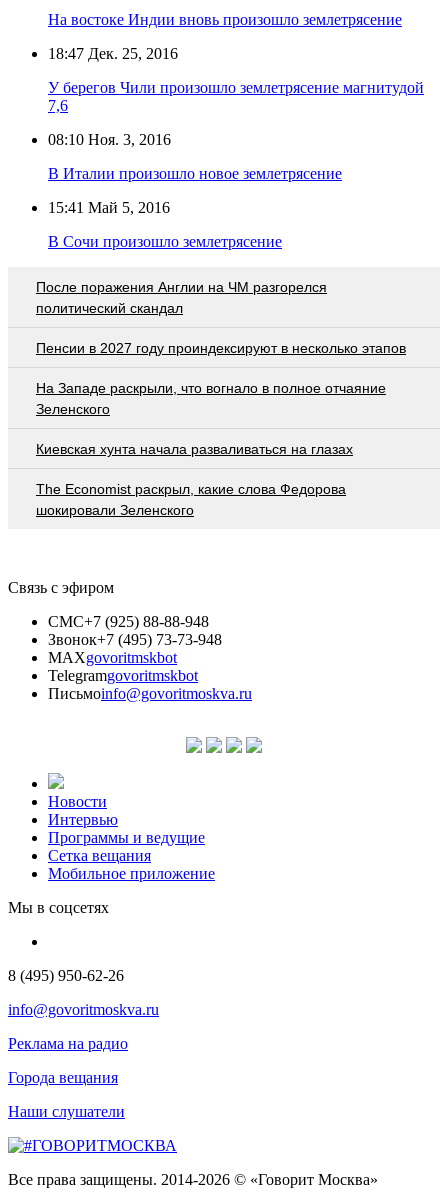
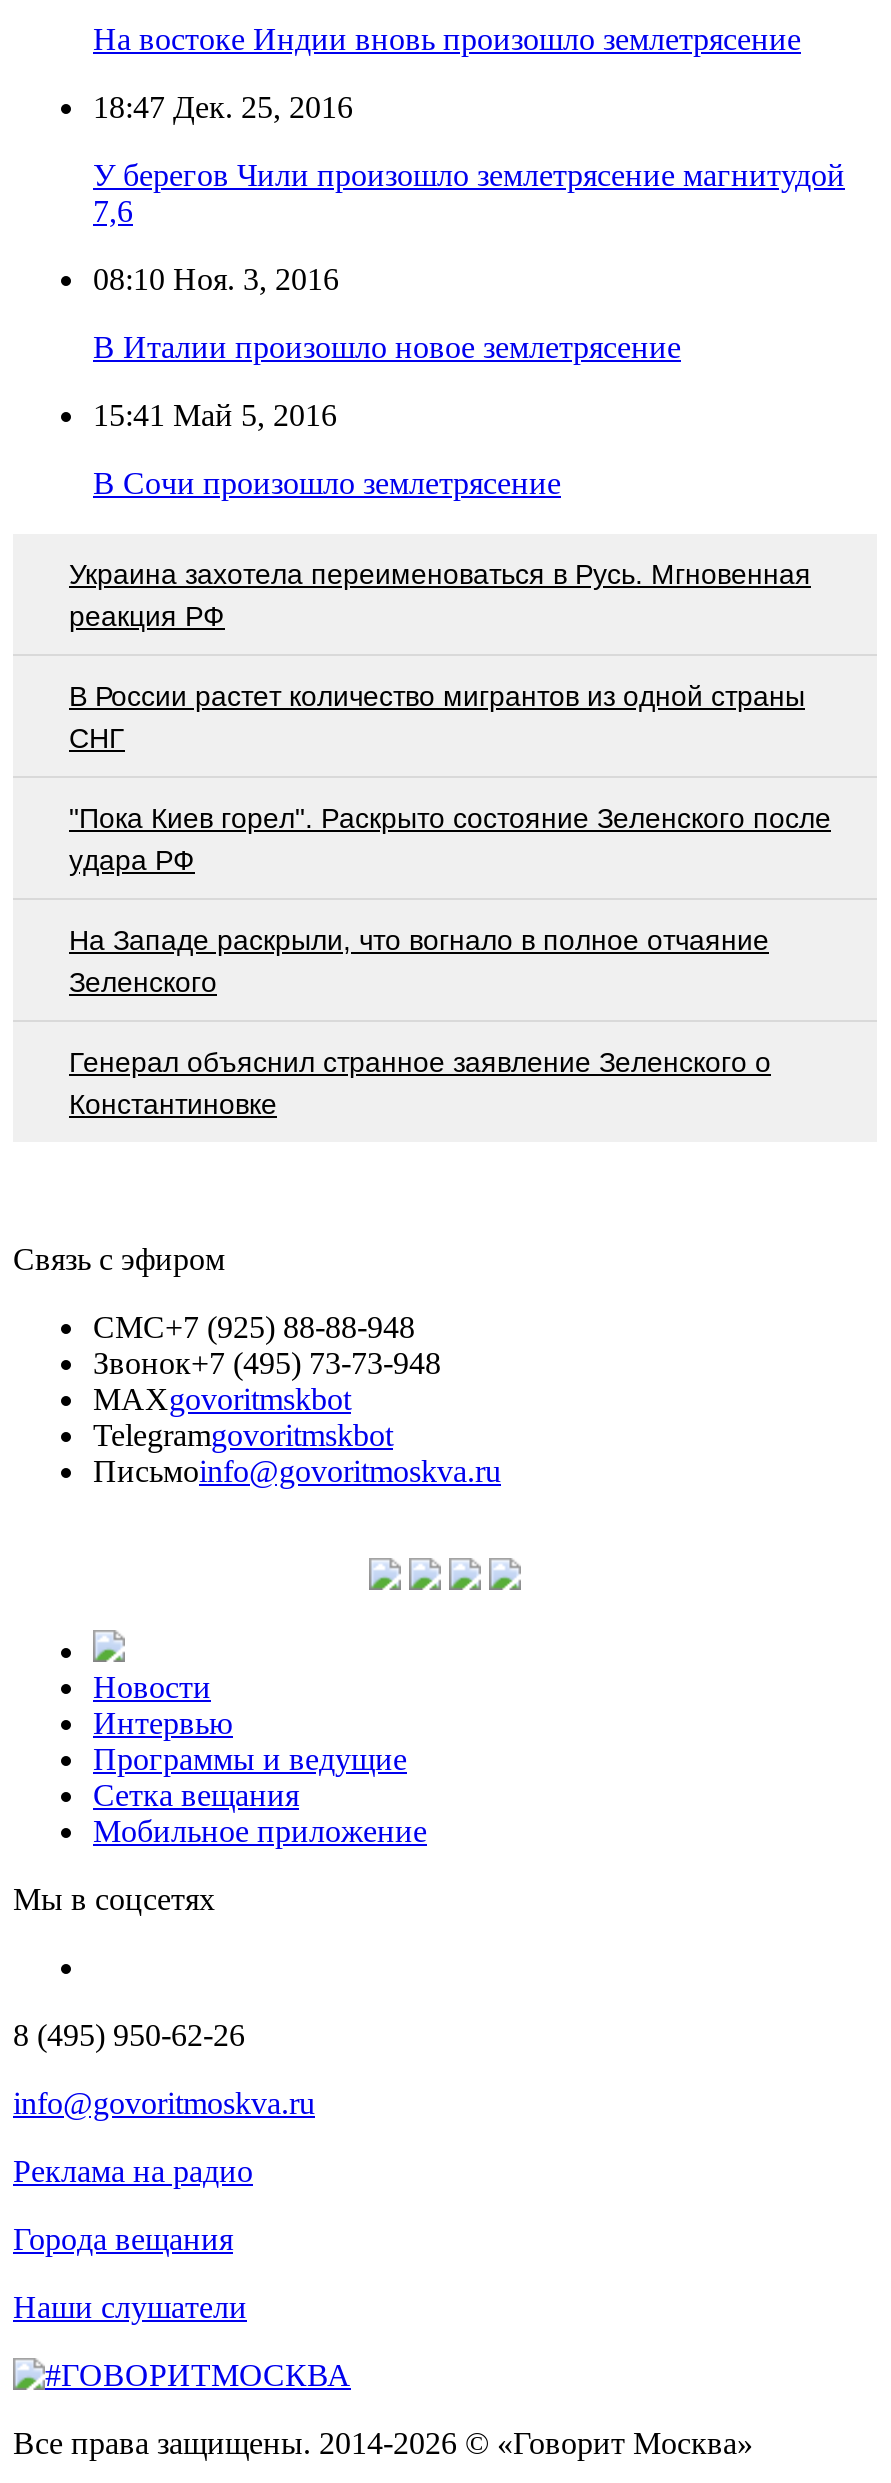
[36,279,406,356] После поражения Англии на ЧМ разгорелся | политический скандал | Пенсии в 2027 году проиндексируют в несколько этапов -> [69,557,831,875] Украина захотела переименоваться в Русь. Мгновенная | реакция РФ | В России растет количество мигрантов из одной страны | СНГ | "Пока Киев горел". Раскрыто состояние Зеленского после | удара РФ
moved [36,380,386,417] -> [69,923,769,997]: На Западе раскрыли, что вогнало в полное отчаяние | Зеленского
[36,441,353,518] Киевская хунта начала разваливаться на глазах | The Economist раскрыл, какие слова Федорова | шокировали Зеленского -> [69,1045,771,1119] Генерал объяснил странное заявление Зеленского о | Константиновке

